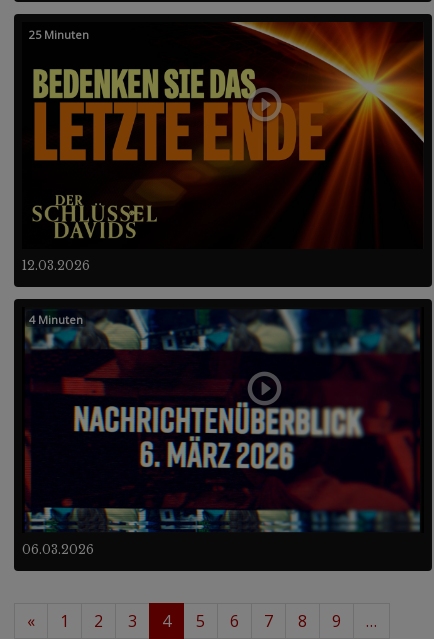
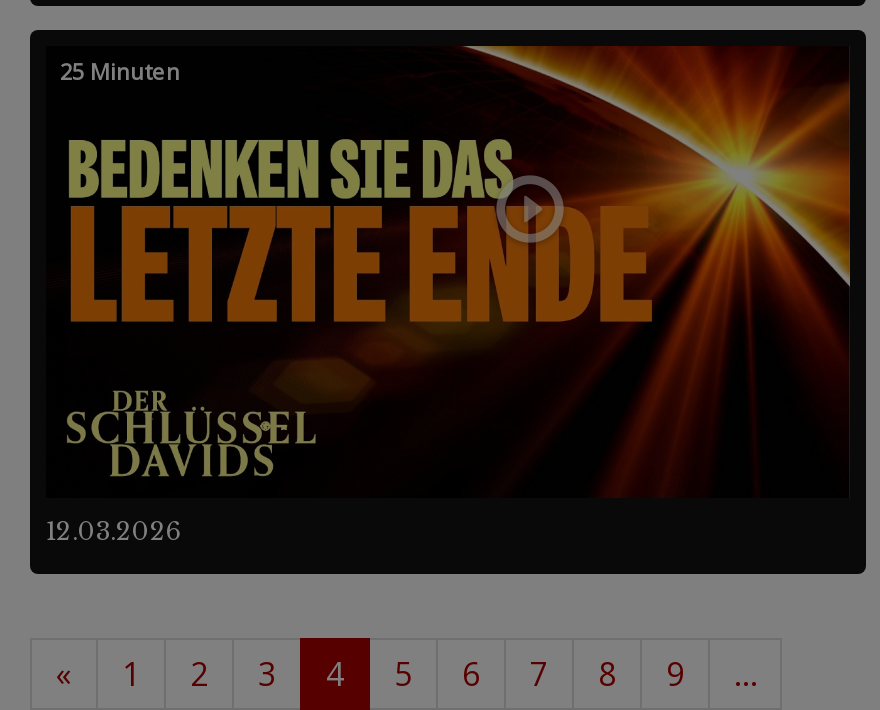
[24,307,424,533] [image] | 4 Minuten -> none
[22,542,94,557] 06.03.2026 -> none

